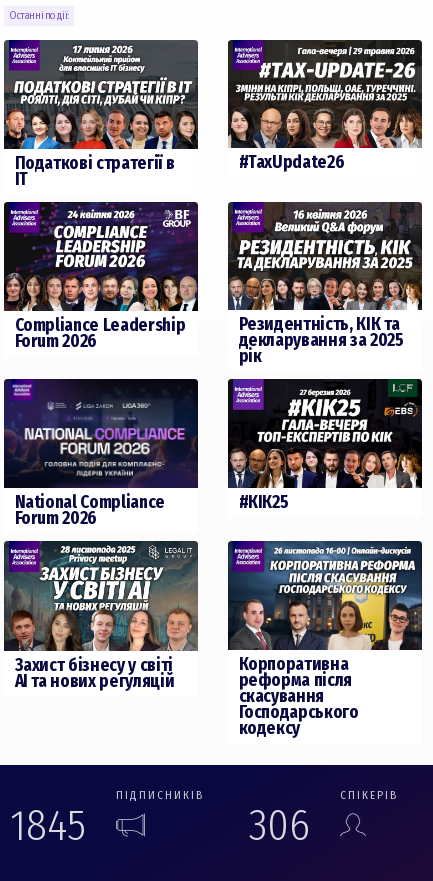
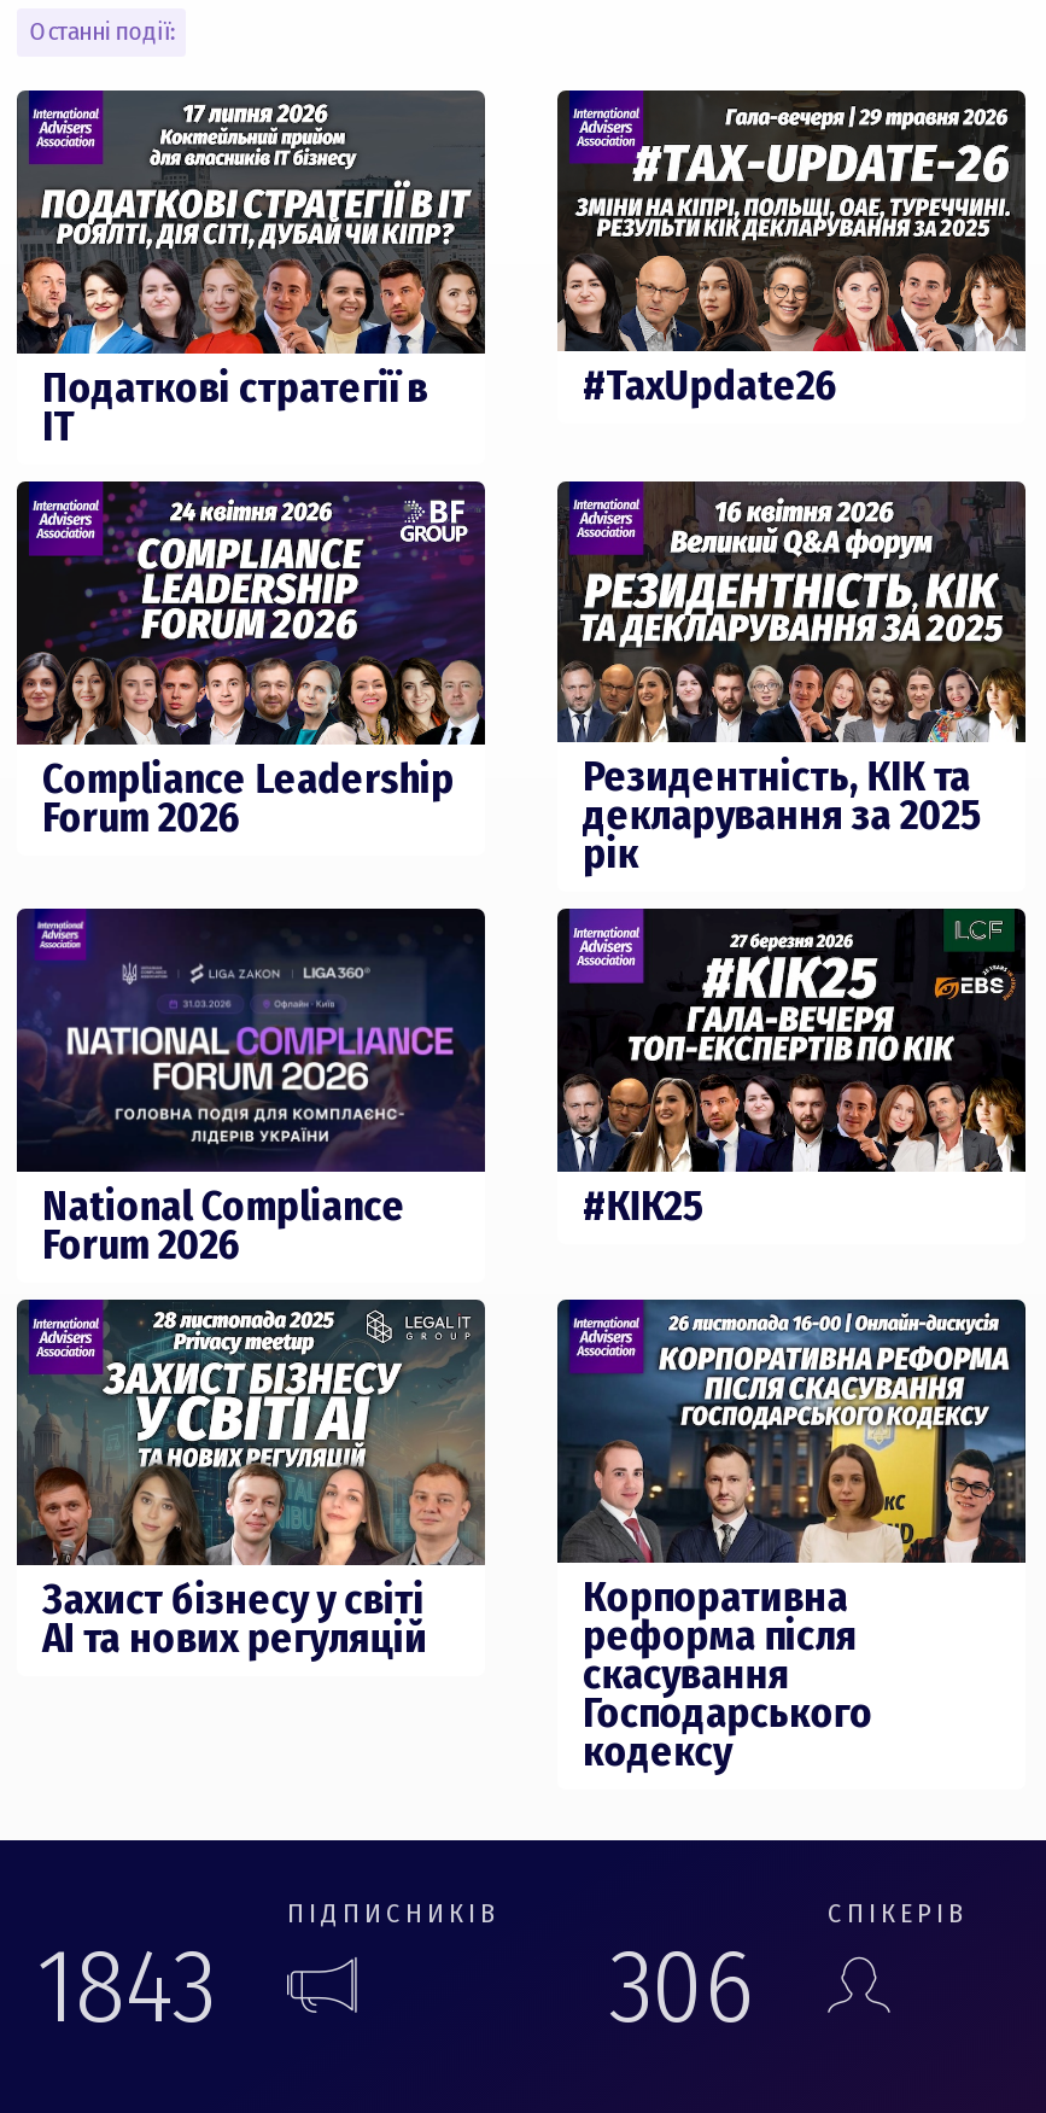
[10,800,86,851] 1845 -> [36,1925,215,2048] 1843

